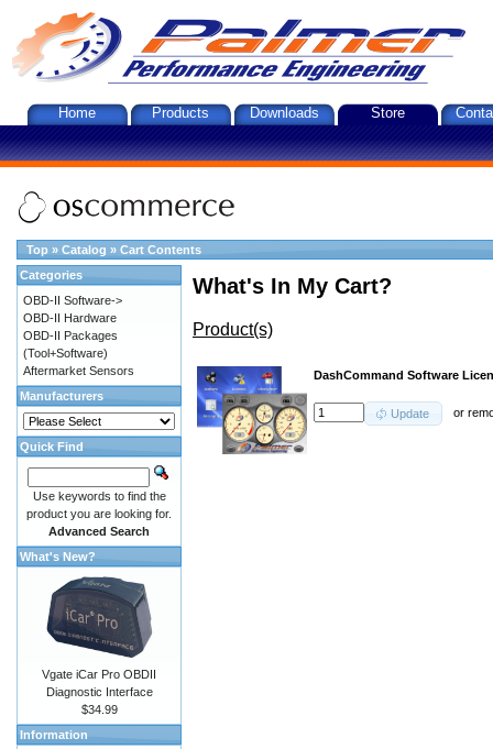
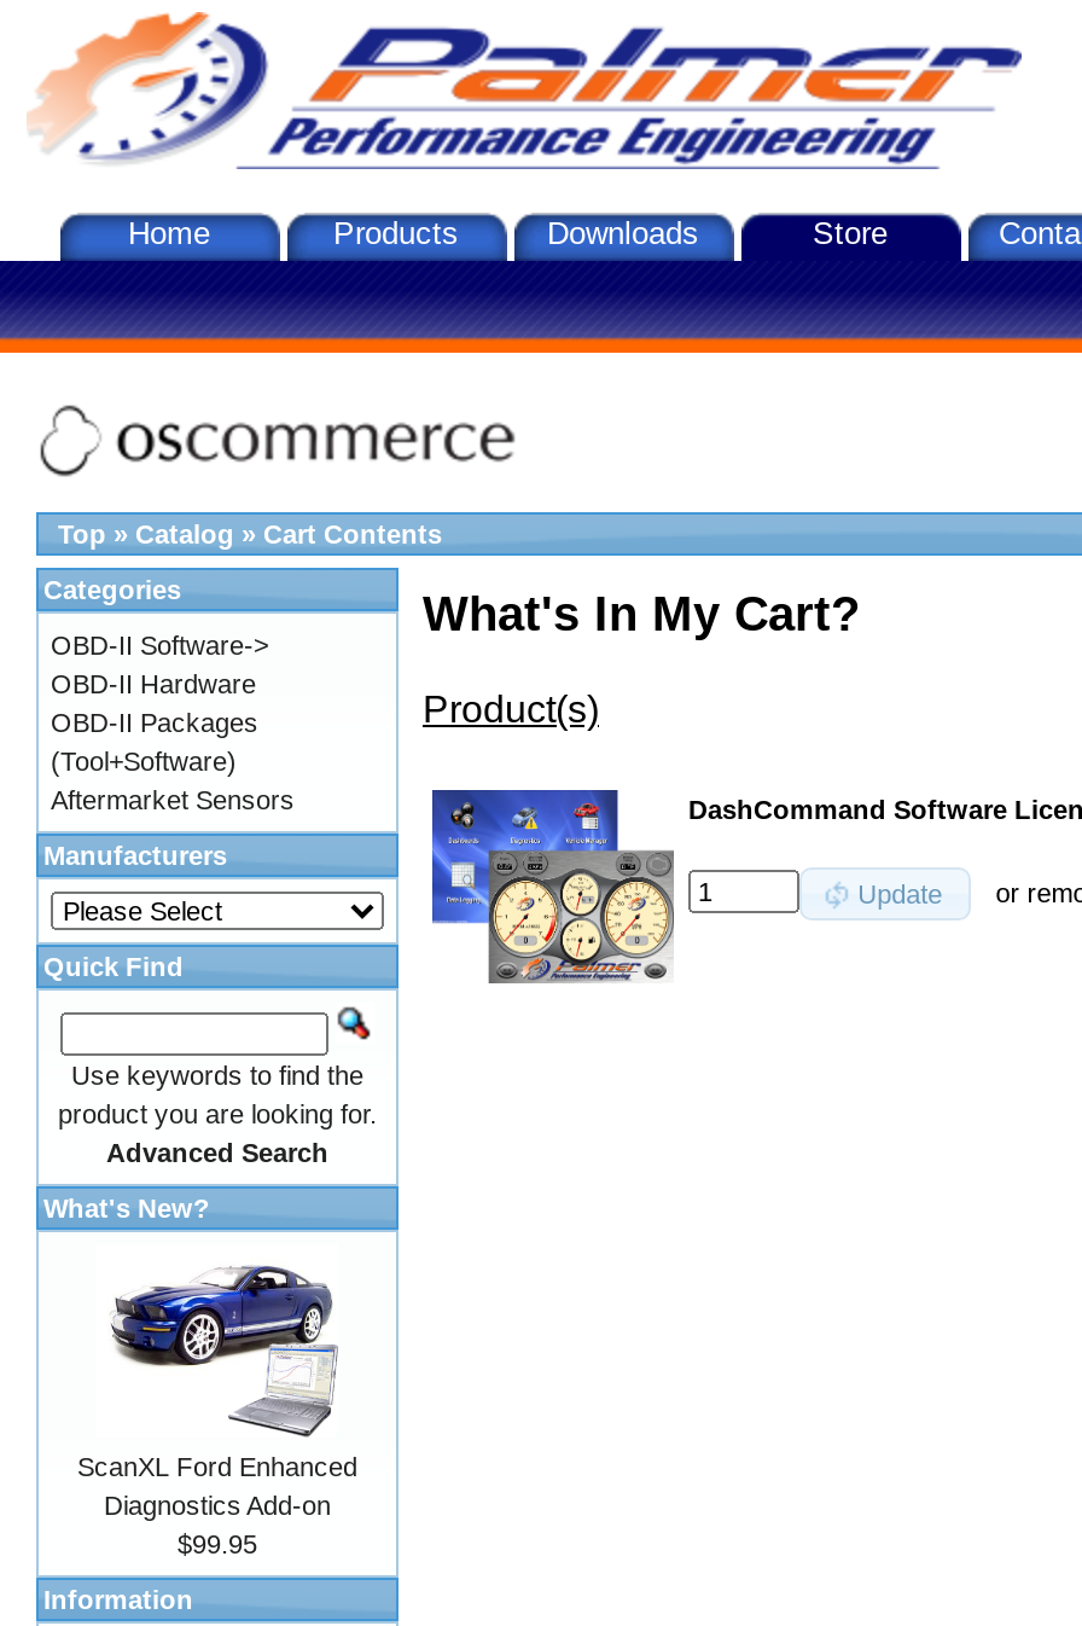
[42,575,156,716] [image] | Vgate iCar Pro OBDII | Diagnostic Interface | $34.99 -> [77,1252,357,1558] [image] | ScanXL Ford Enhanced | Diagnostics Add-on | $99.95

